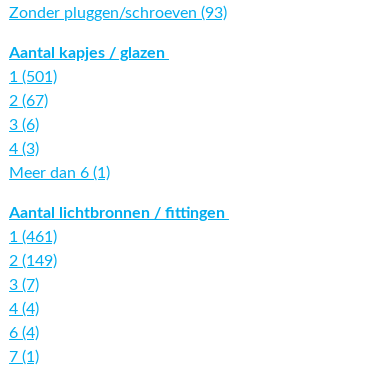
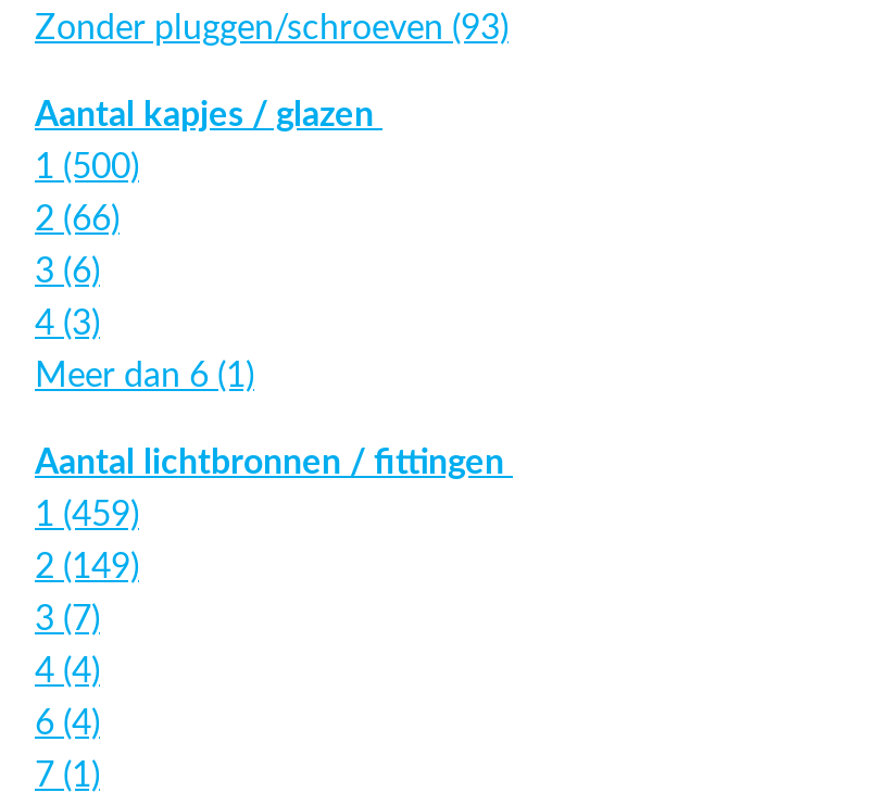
[9,69,57,85] 1 (501) -> [35,150,139,185] 1 (500)
[9,93,48,109] 2 (67) -> [35,202,120,237] 2 (66)
[9,229,57,245] 1 (461) -> [35,498,139,532] 1 (459)

